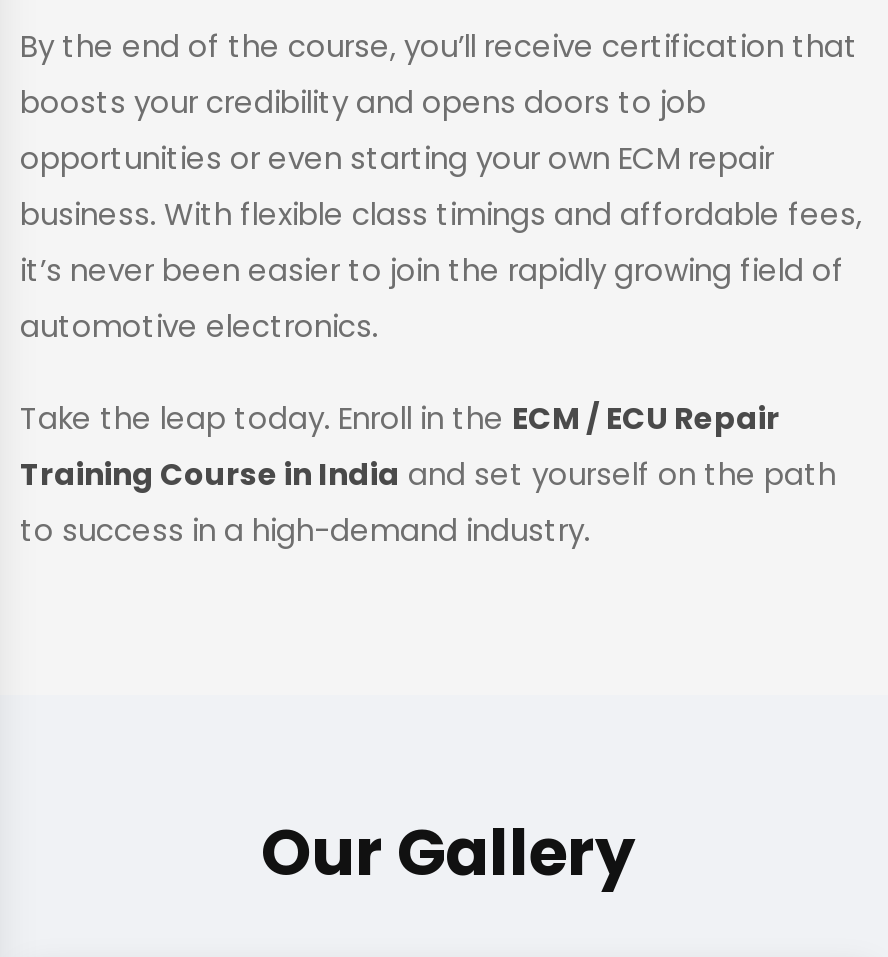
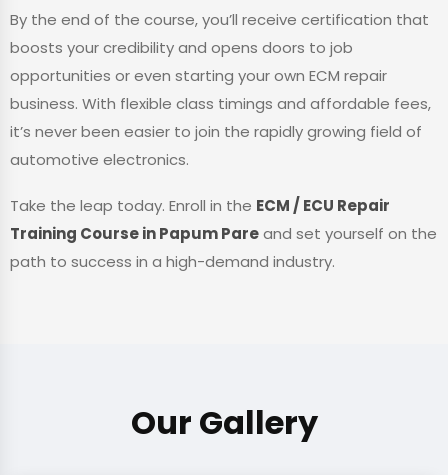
[20,454,836,552] Training Course in India and set yourself on the path | to success in a high-demand industry. -> [10,223,437,272] Training Course in Papum Pare and set yourself on the | path to success in a high-demand industry.

